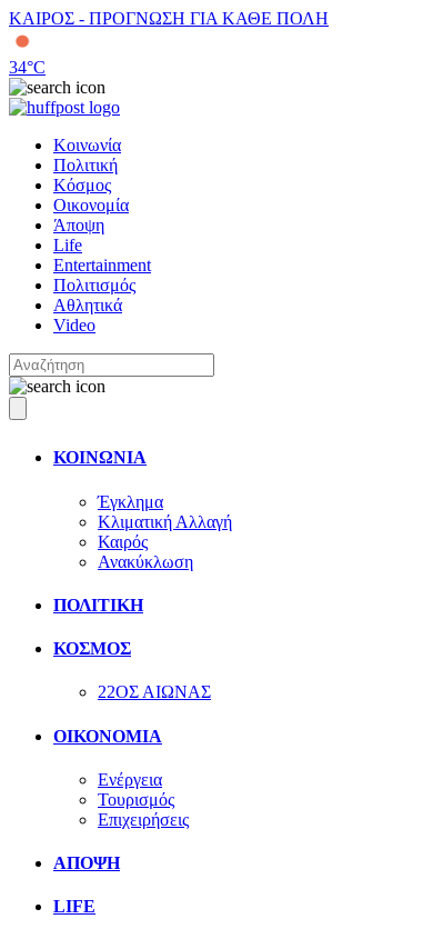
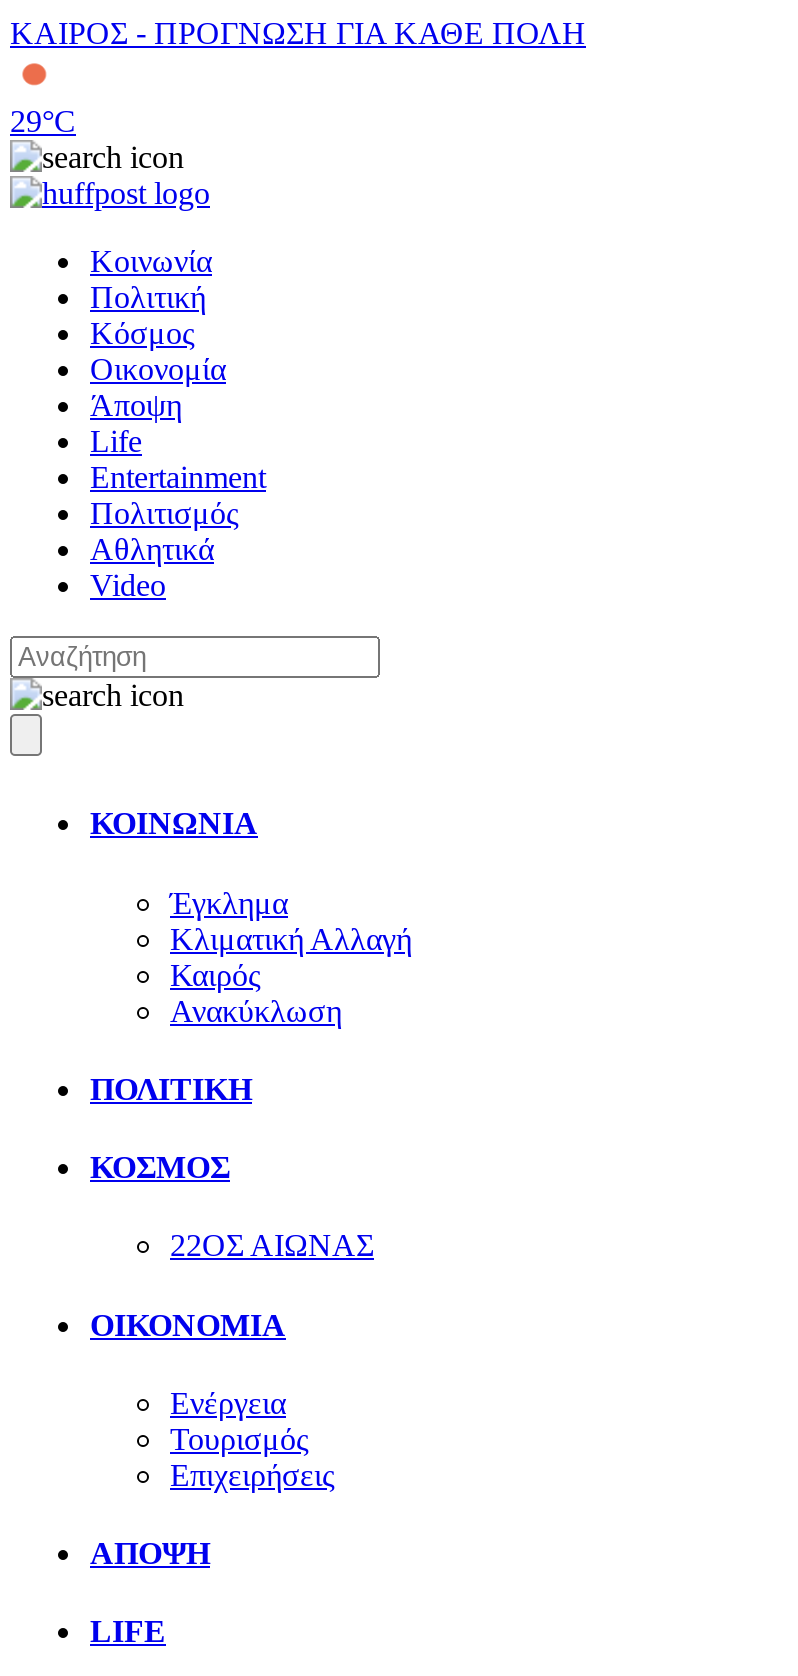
[9,58,46,77] 34°C -> [10,104,76,138] 29°C

